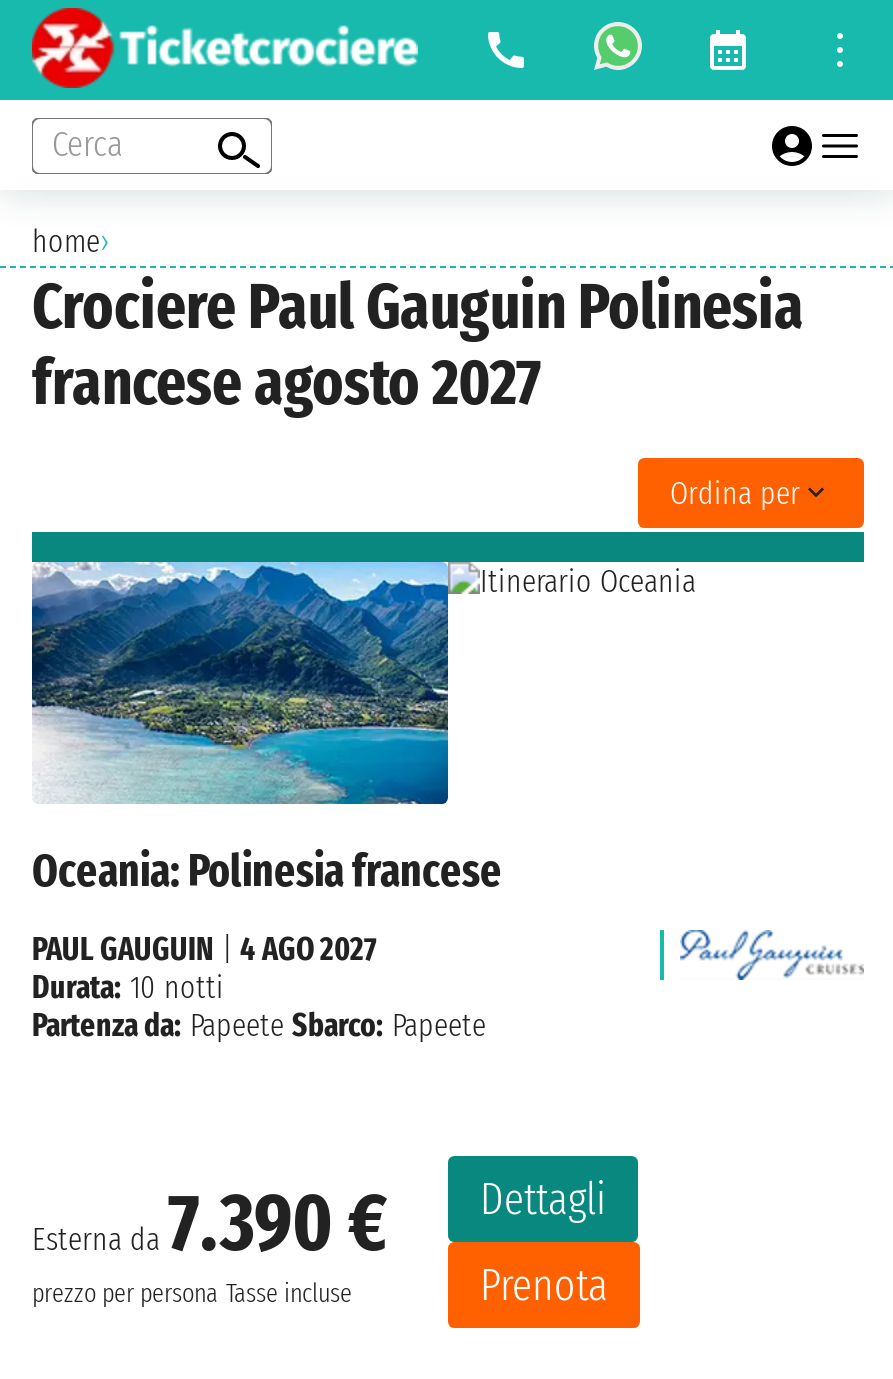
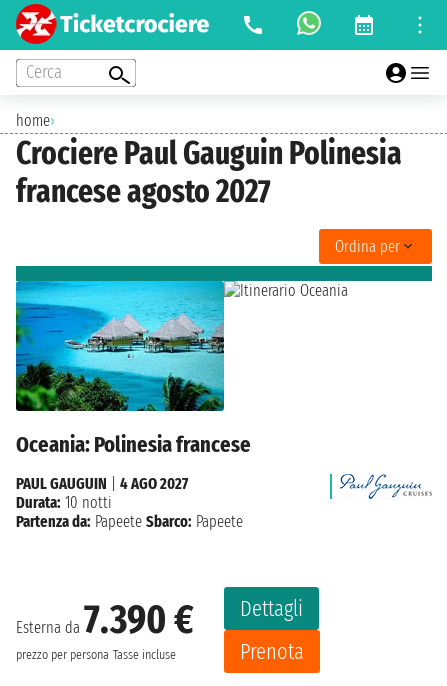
[32,560,450,806] [image] -> [15,281,225,412] [image]

